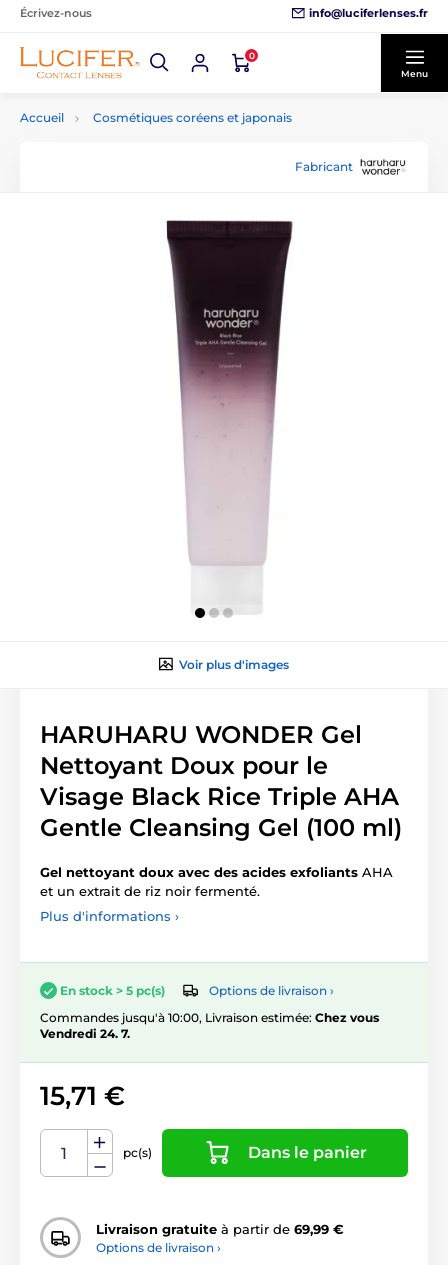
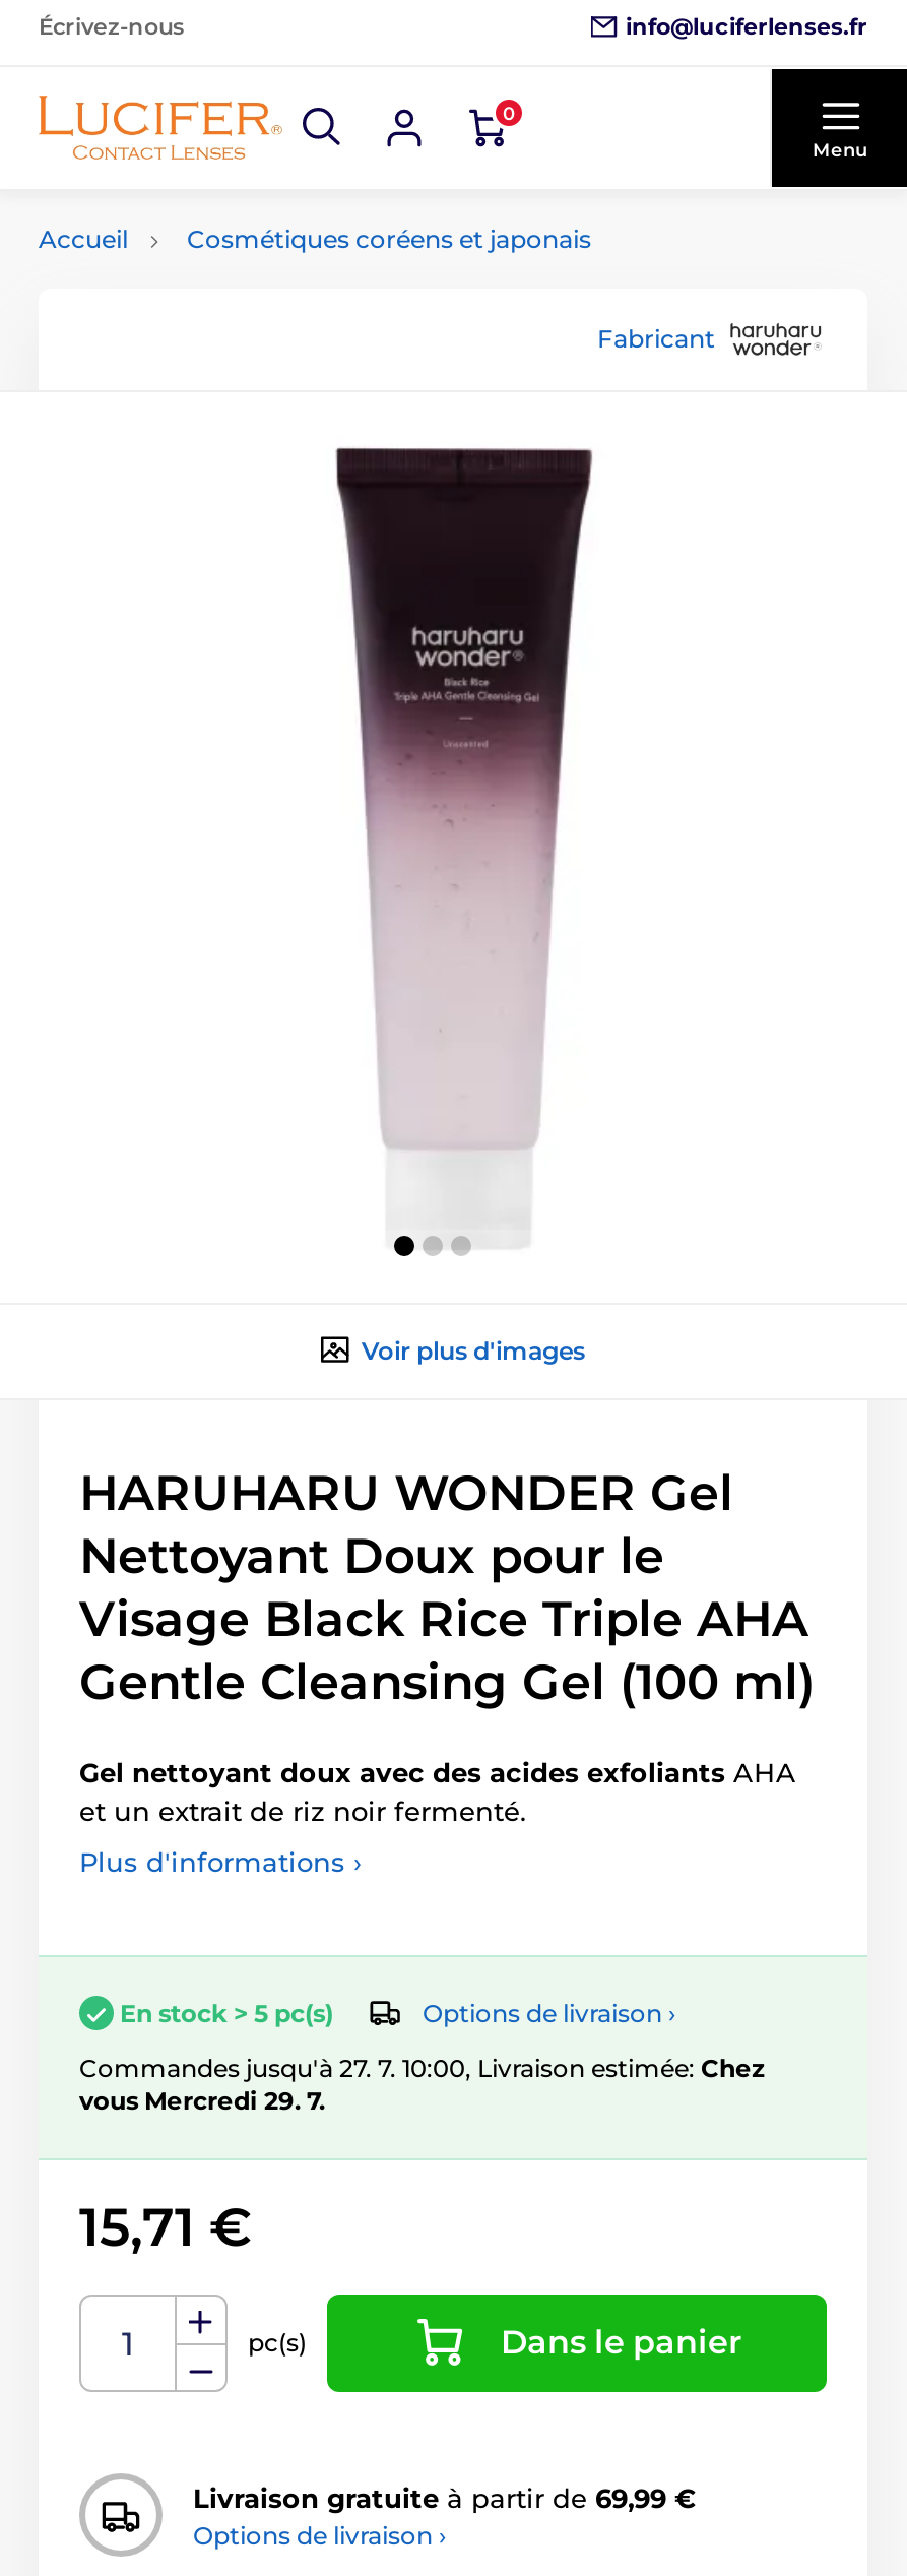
[40,1010,379,1041] Commandes jusqu'à 10:00, Livraison estimée: Chez vous | Vendredi 24. 7. -> [79,2053,766,2116] Commandes jusqu'à 27. 7. 10:00, Livraison estimée: Chez | vous Mercredi 29. 7.

